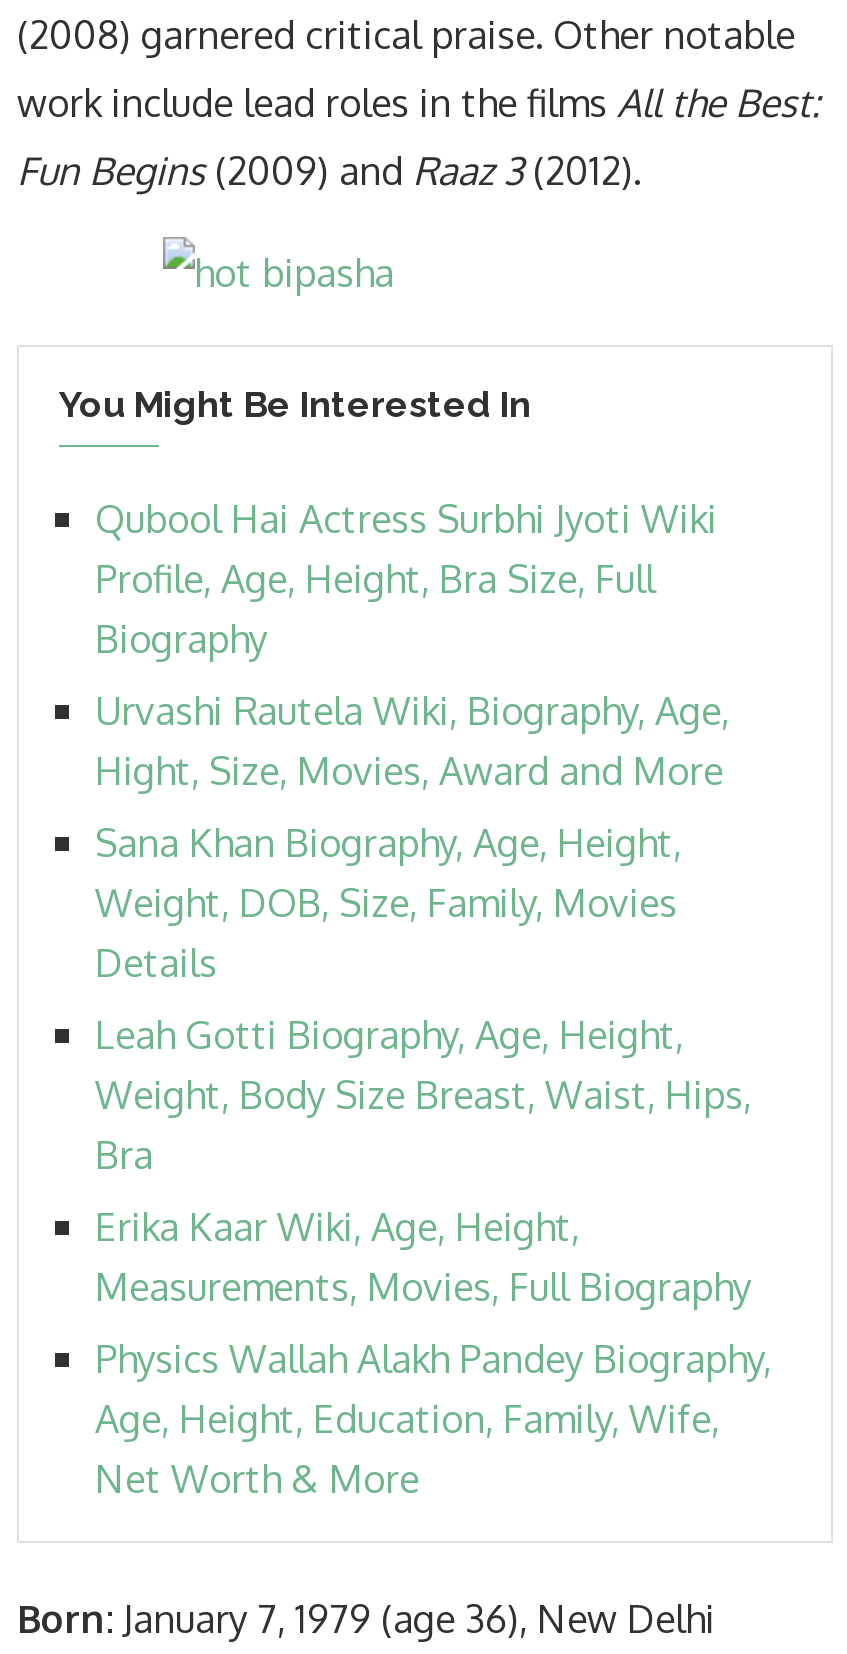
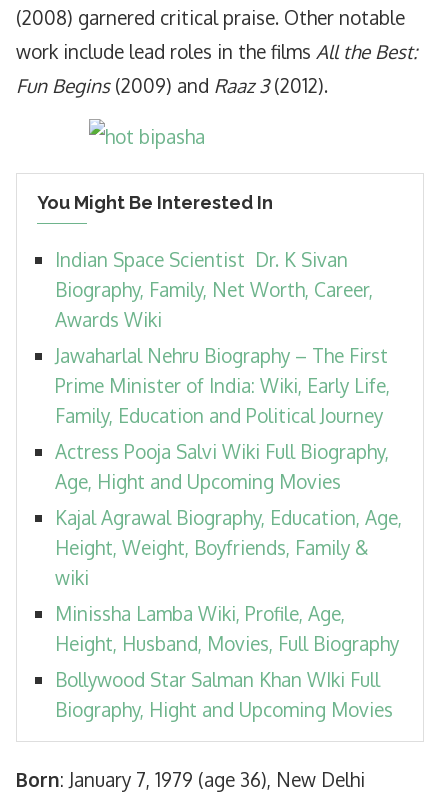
[95,493,717,661] Qubool Hai Actress Surbhi Jyoti Wiki | Profile, Age, Height, Bra Size, Full | Biography -> [55,247,373,331] Indian Space Scientist Dr. K Sivan | Biography, Family, Net Worth, Career, | Awards Wiki
[95,685,729,793] Urvashi Rautela Wiki, Biography, Age, | Hight, Size, Movies, Award and More -> [55,343,390,427] Jawaharlal Nehru Biography – The First | Prime Minister of India: Wiki, Early Life, | Family, Education and Political Journey
[95,817,681,985] Sana Khan Biography, Age, Height, | Weight, DOB, Size, Family, Movies | Details -> [55,439,389,493] Actress Pooja Salvi Wiki Full Biography, | Age, Hight and Upcoming Movies
[95,1009,751,1177] Leah Gotti Biography, Age, Height, | Weight, Body Size Breast, Waist, Hips, | Bra -> [55,505,402,589] Kajal Agrawal Biography, Education, Age, | Height, Weight, Boyfriends, Family & | wiki
[95,1201,751,1309] Erika Kaar Wiki, Age, Height, | Measurements, Movies, Full Biography -> [55,601,399,655] Minissha Lamba Wiki, Profile, Age, | Height, Husband, Movies, Full Biography
[95,1333,771,1501] Physics Wallah Alakh Pandey Biography, | Age, Height, Education, Family, Wife, | Net Worth & More -> [55,667,393,721] Bollywood Star Salman Khan WIki Full | Biography, Hight and Upcoming Movies

